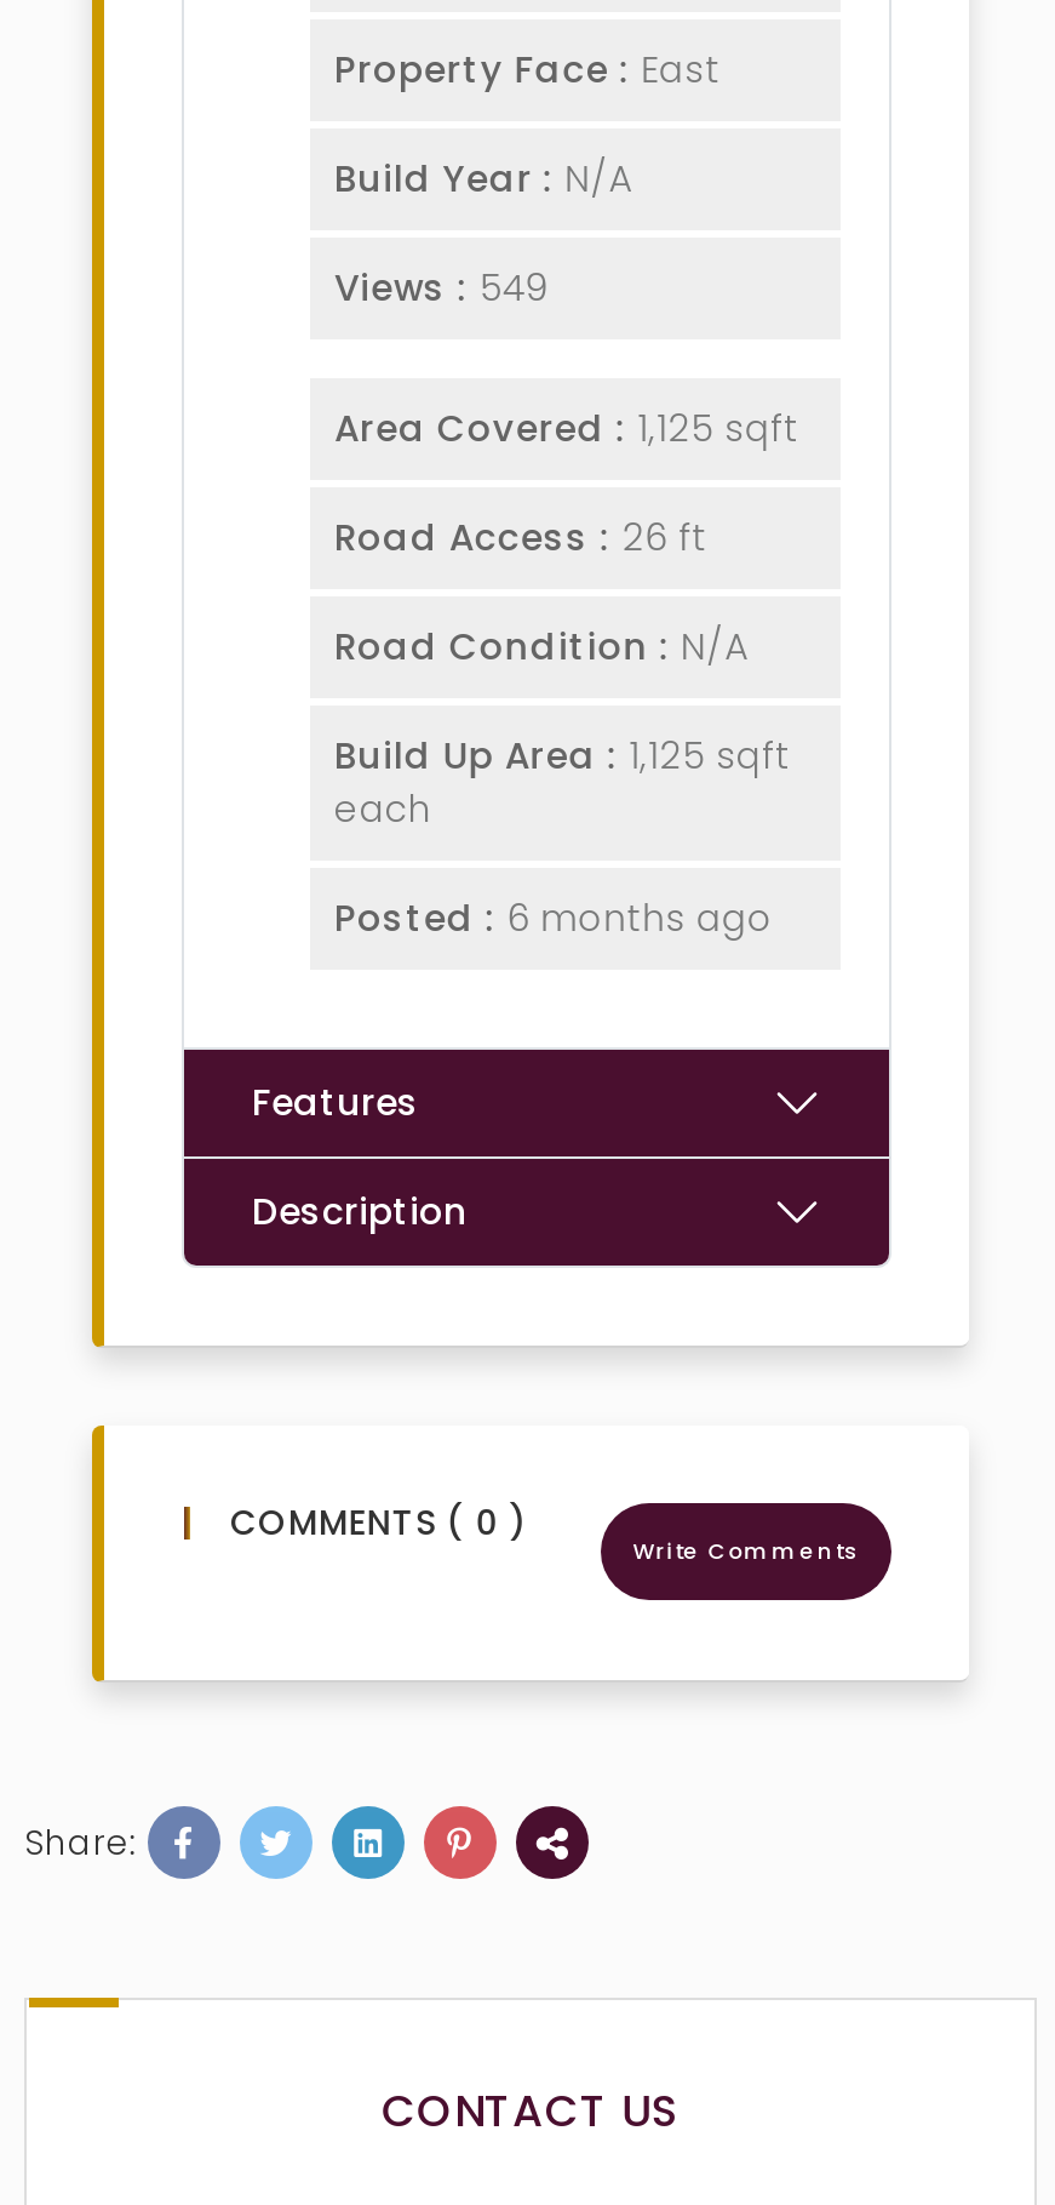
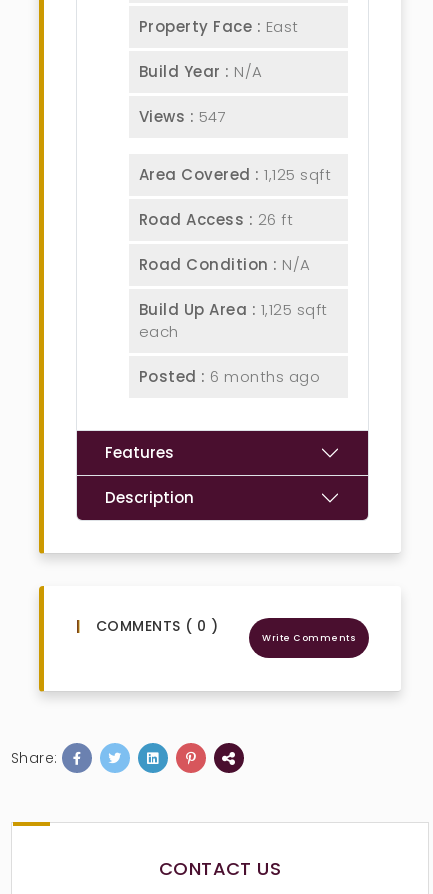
[334,262,548,313] Views : 549 -> [139,106,226,127] Views : 547

